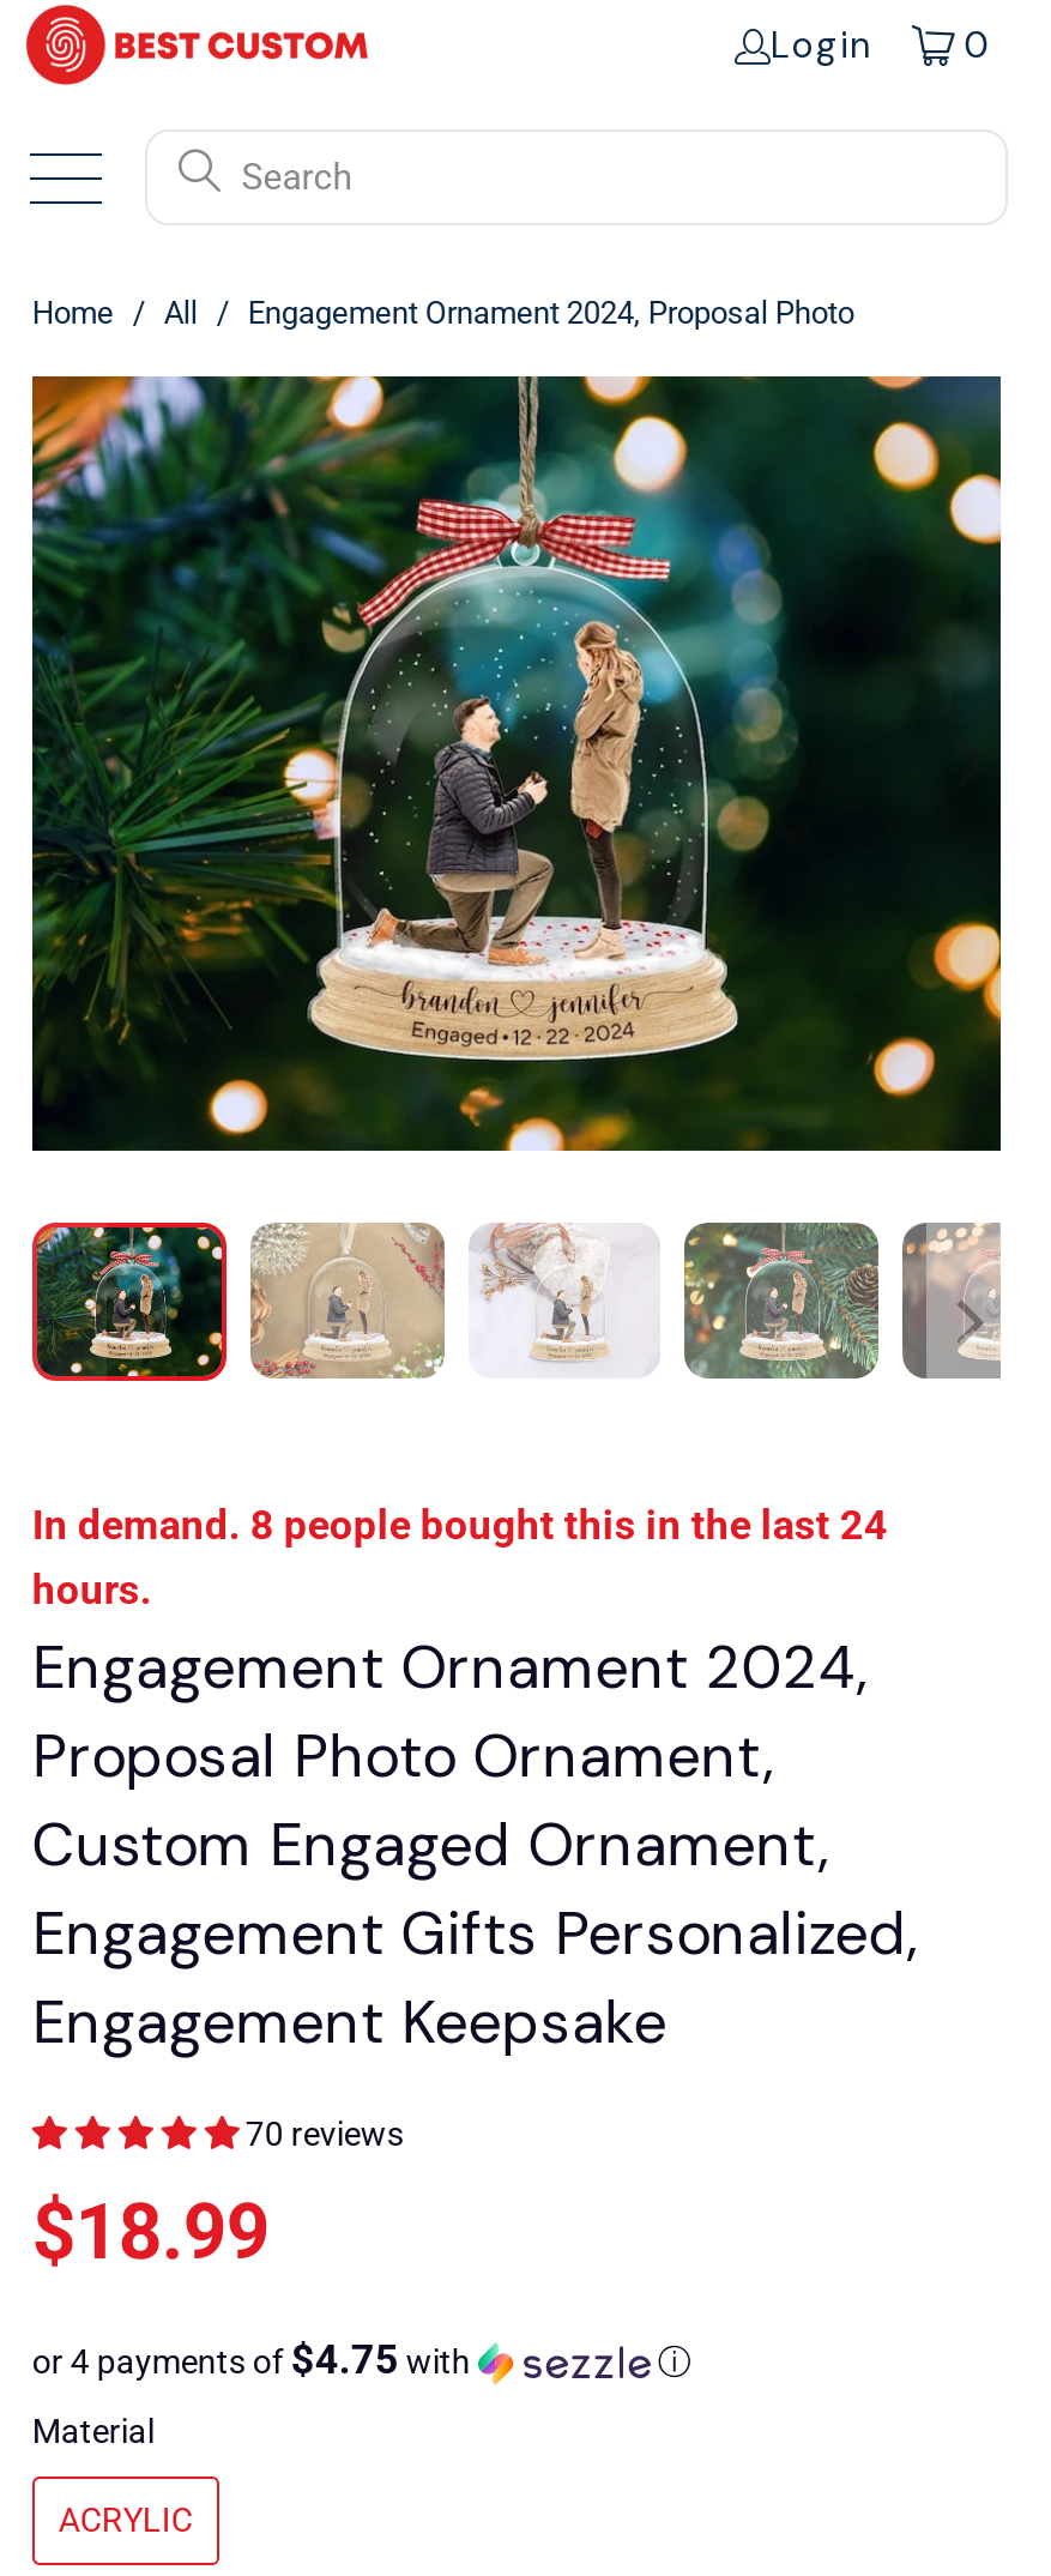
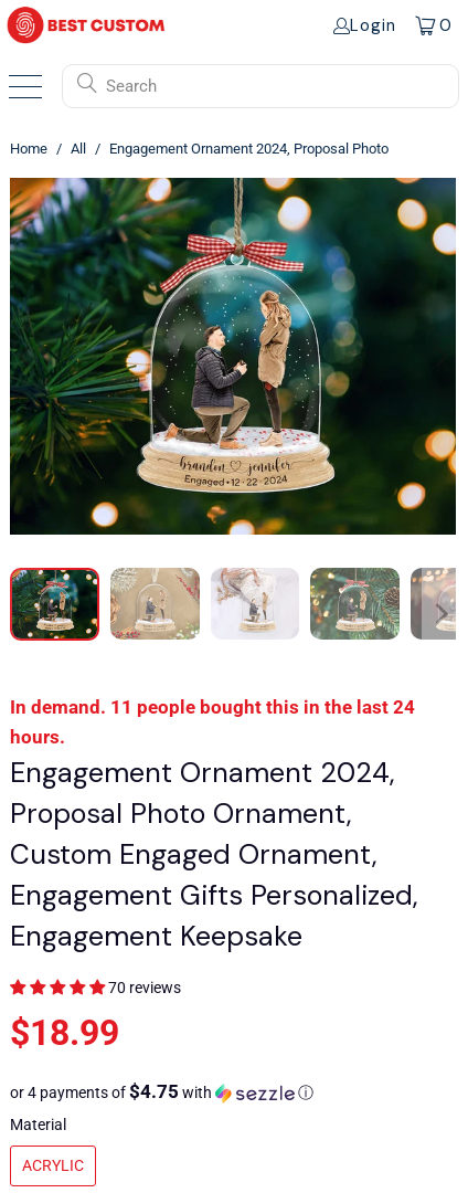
[32,1500,888,1548] In demand. 8 people bought this in the last 24 -> [10,696,415,718] In demand. 11 people bought this in the last 24

